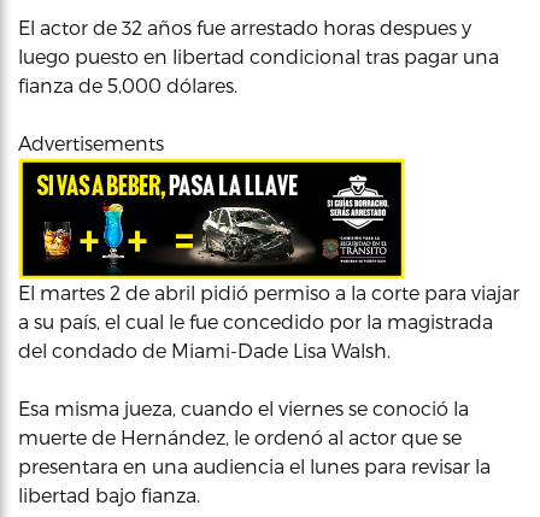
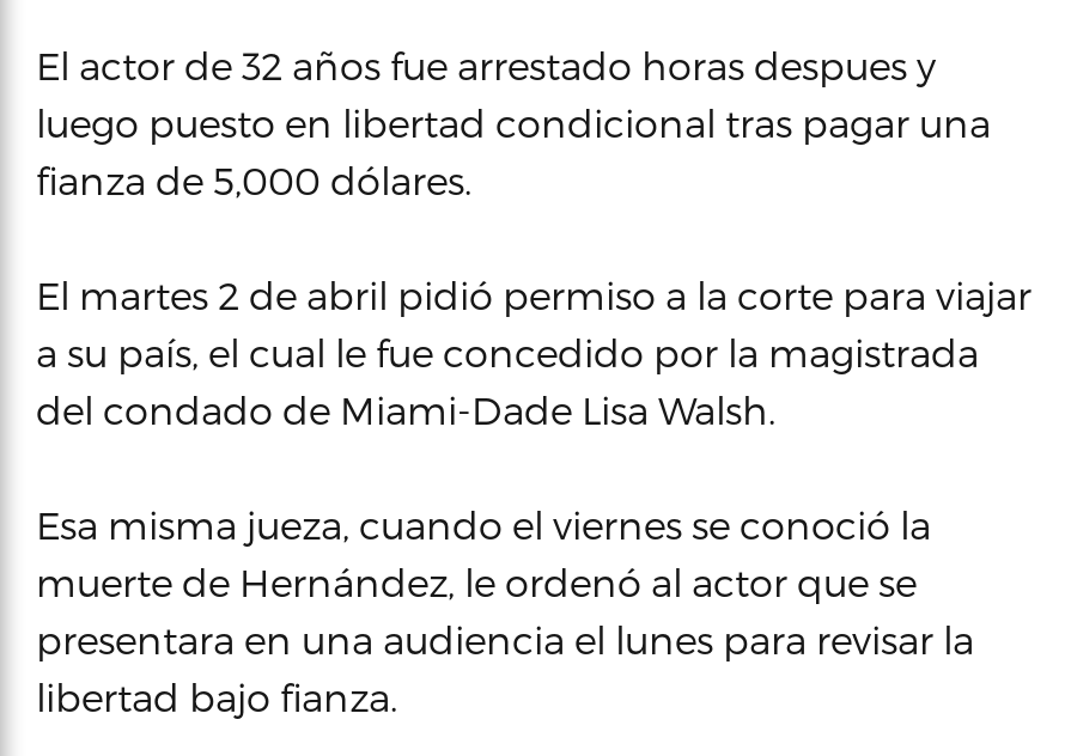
[18,131,164,154] Advertisements -> none
[17,158,405,278] [image] -> none

